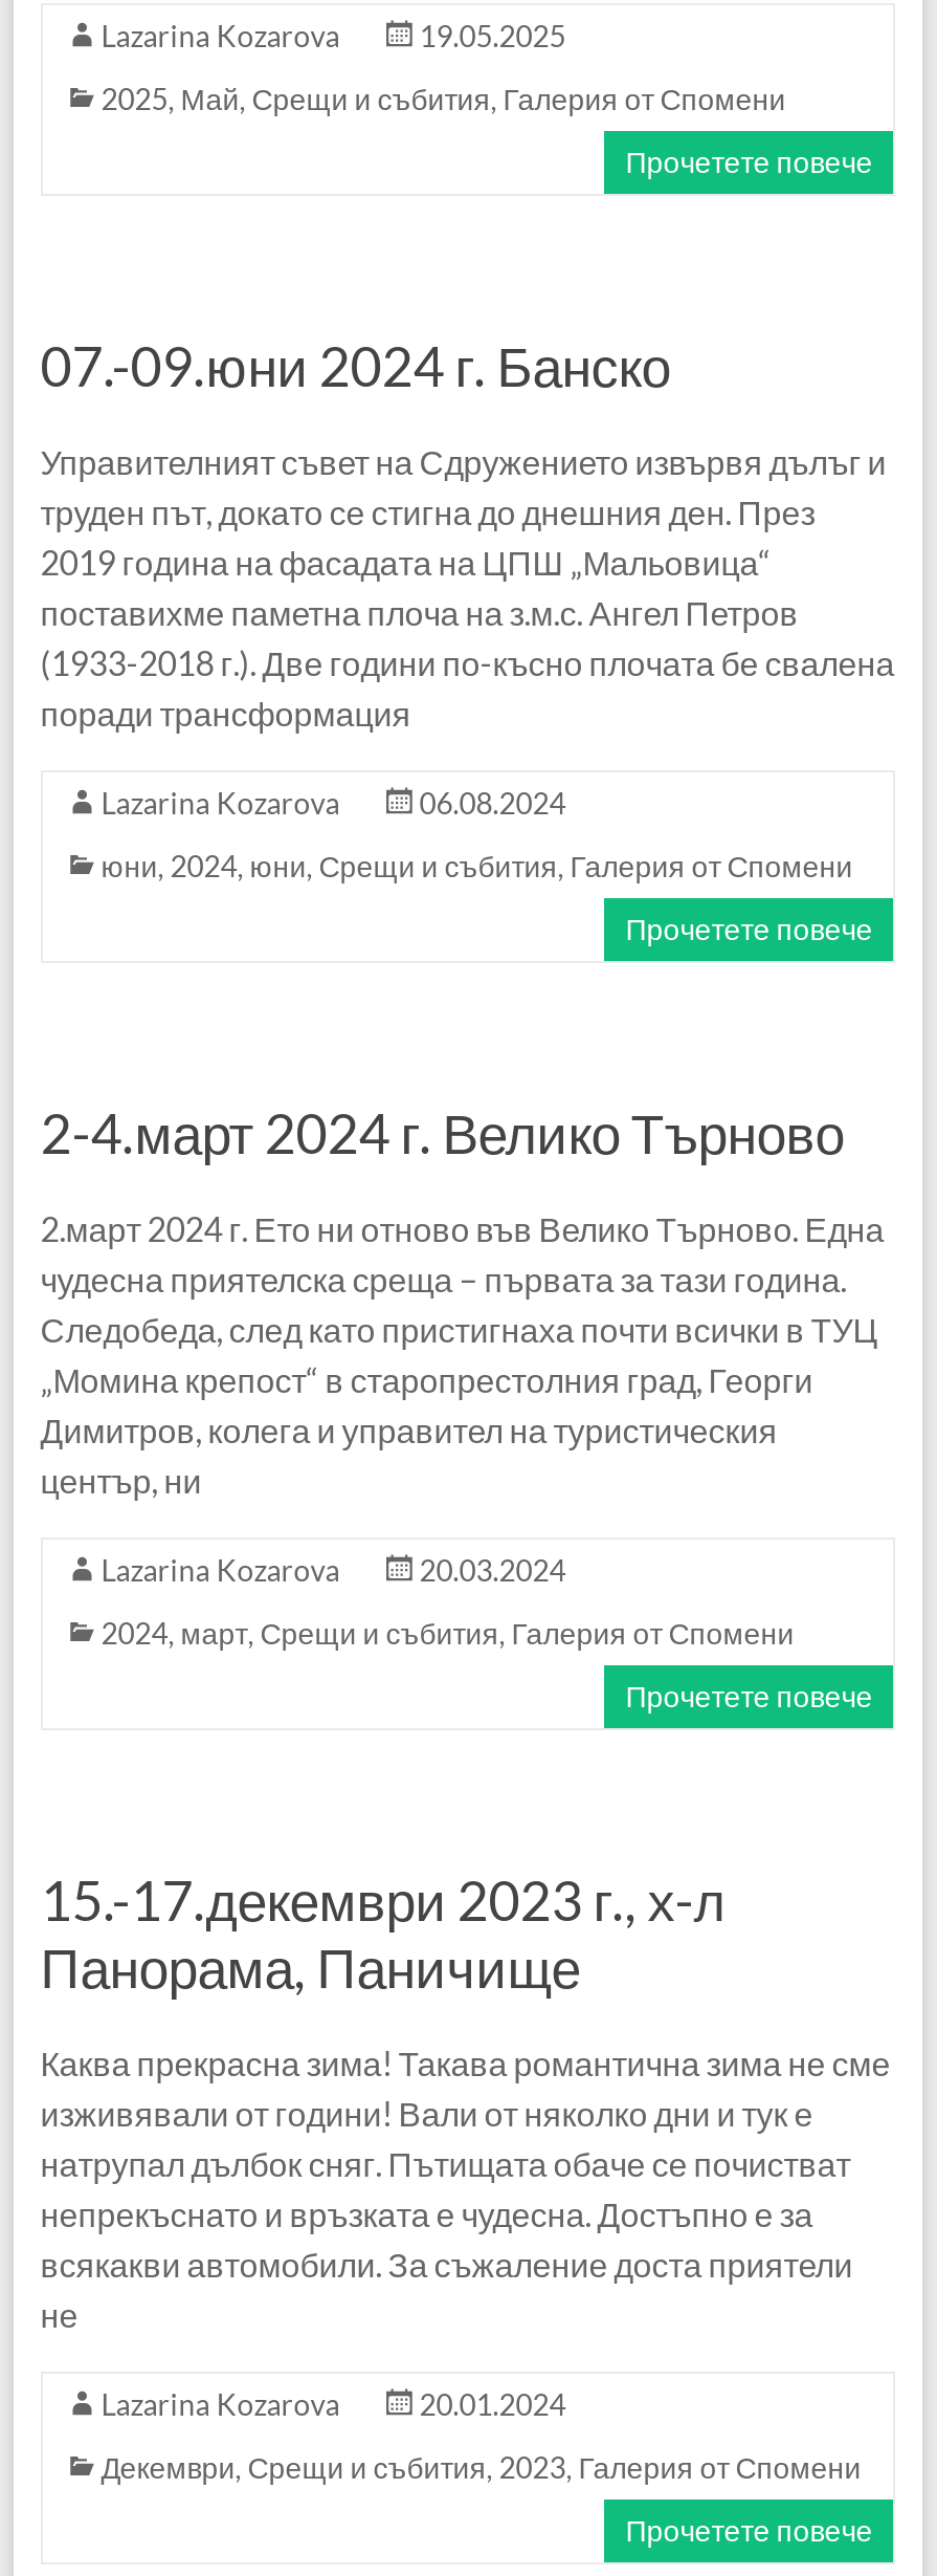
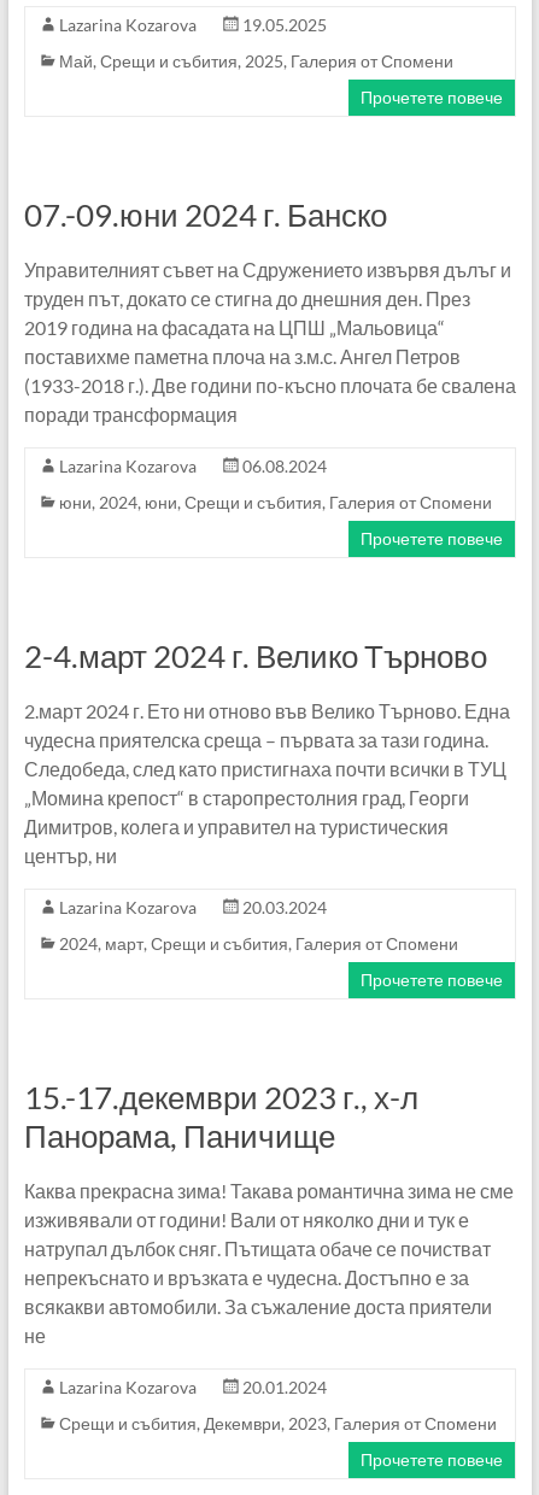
[101,81,786,117] 2025, Май, Срещи и събития, Галерия от Спомени -> [59,51,453,71] Май, Срещи и събития, 2025, Галерия от Спомени
[101,2450,861,2485] Декември, Срещи и събития, 2023, Галерия от Спомени -> [59,1413,497,1434] Срещи и събития, Декември, 2023, Галерия от Спомени

